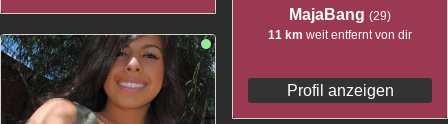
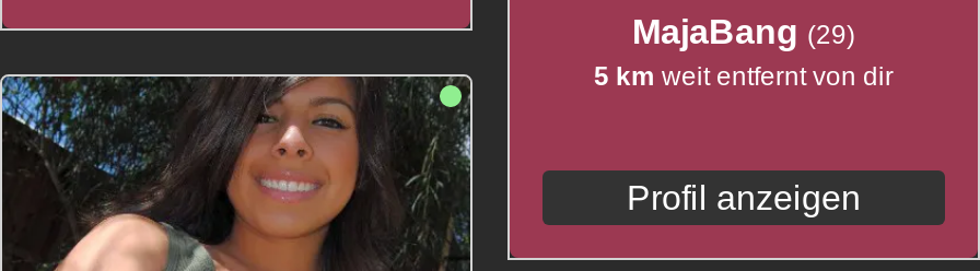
[268,28,412,42] 11 km weit entfernt von dir -> [594,62,894,93] 5 km weit entfernt von dir

